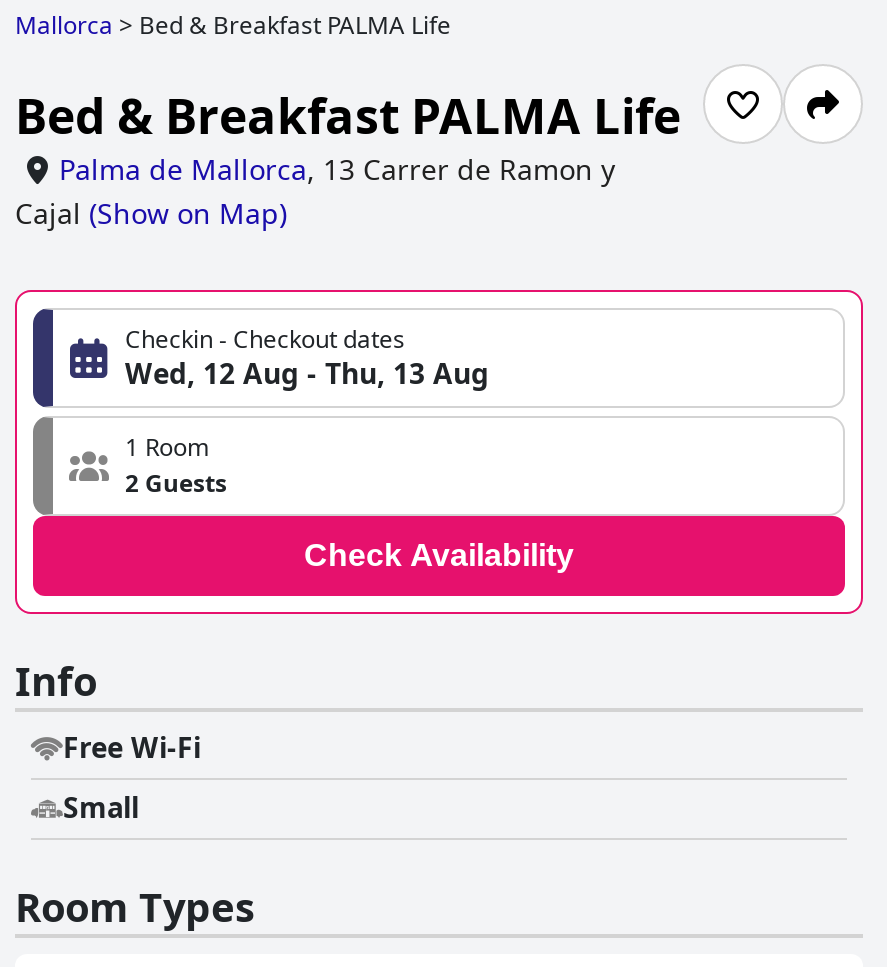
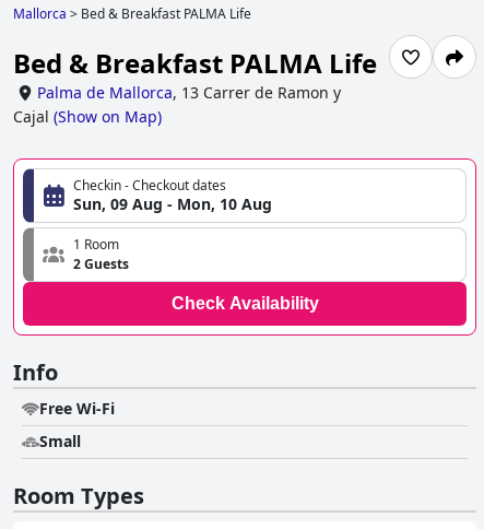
[125,354,489,392] Wed, 12 Aug - Thu, 13 Aug -> [73,194,272,214] Sun, 09 Aug - Mon, 10 Aug

